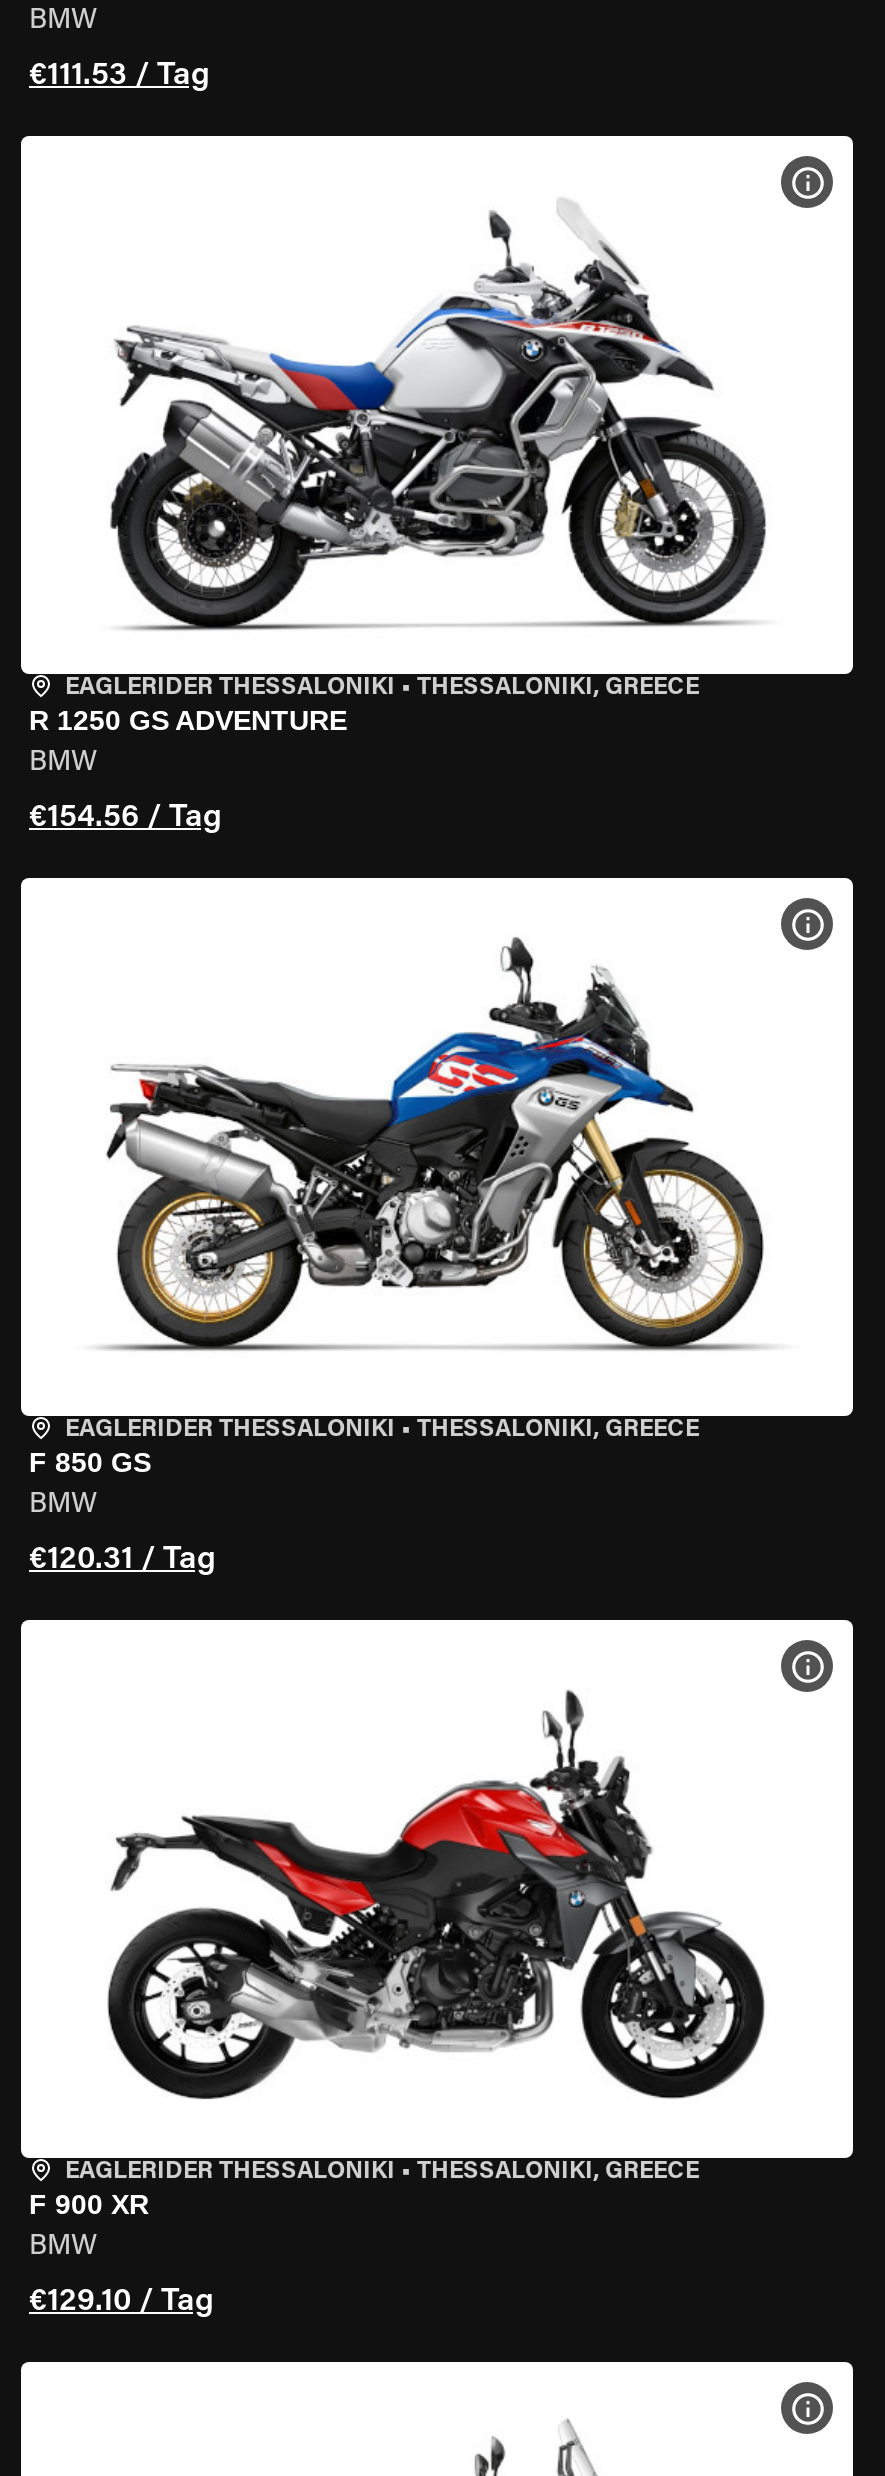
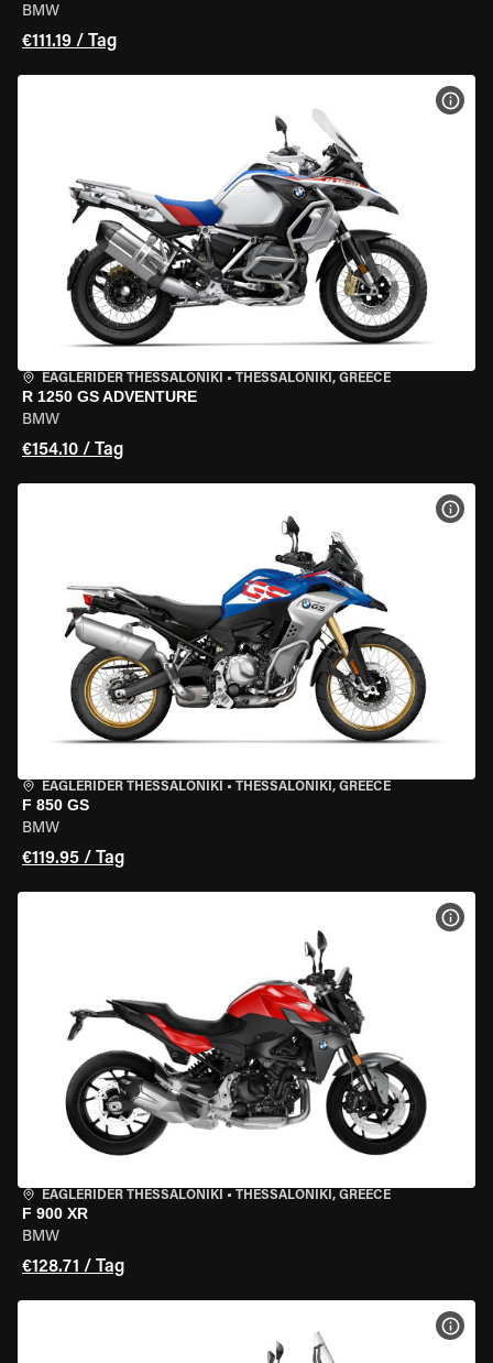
[29,60,209,92] €111.53 / Tag -> [22,33,117,51] €111.19 / Tag
[29,802,221,834] €154.56 / Tag -> [22,441,123,459] €154.10 / Tag
[29,1544,215,1576] €120.31 / Tag -> [22,850,124,868] €119.95 / Tag
[29,2286,213,2318] €129.10 / Tag -> [22,1258,124,1276] €128.71 / Tag

